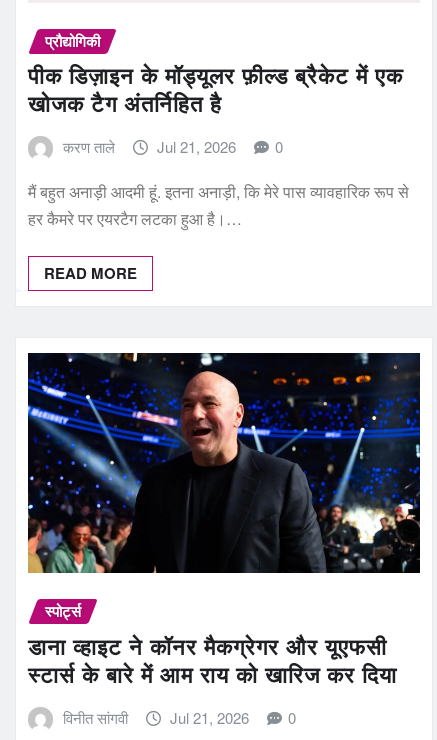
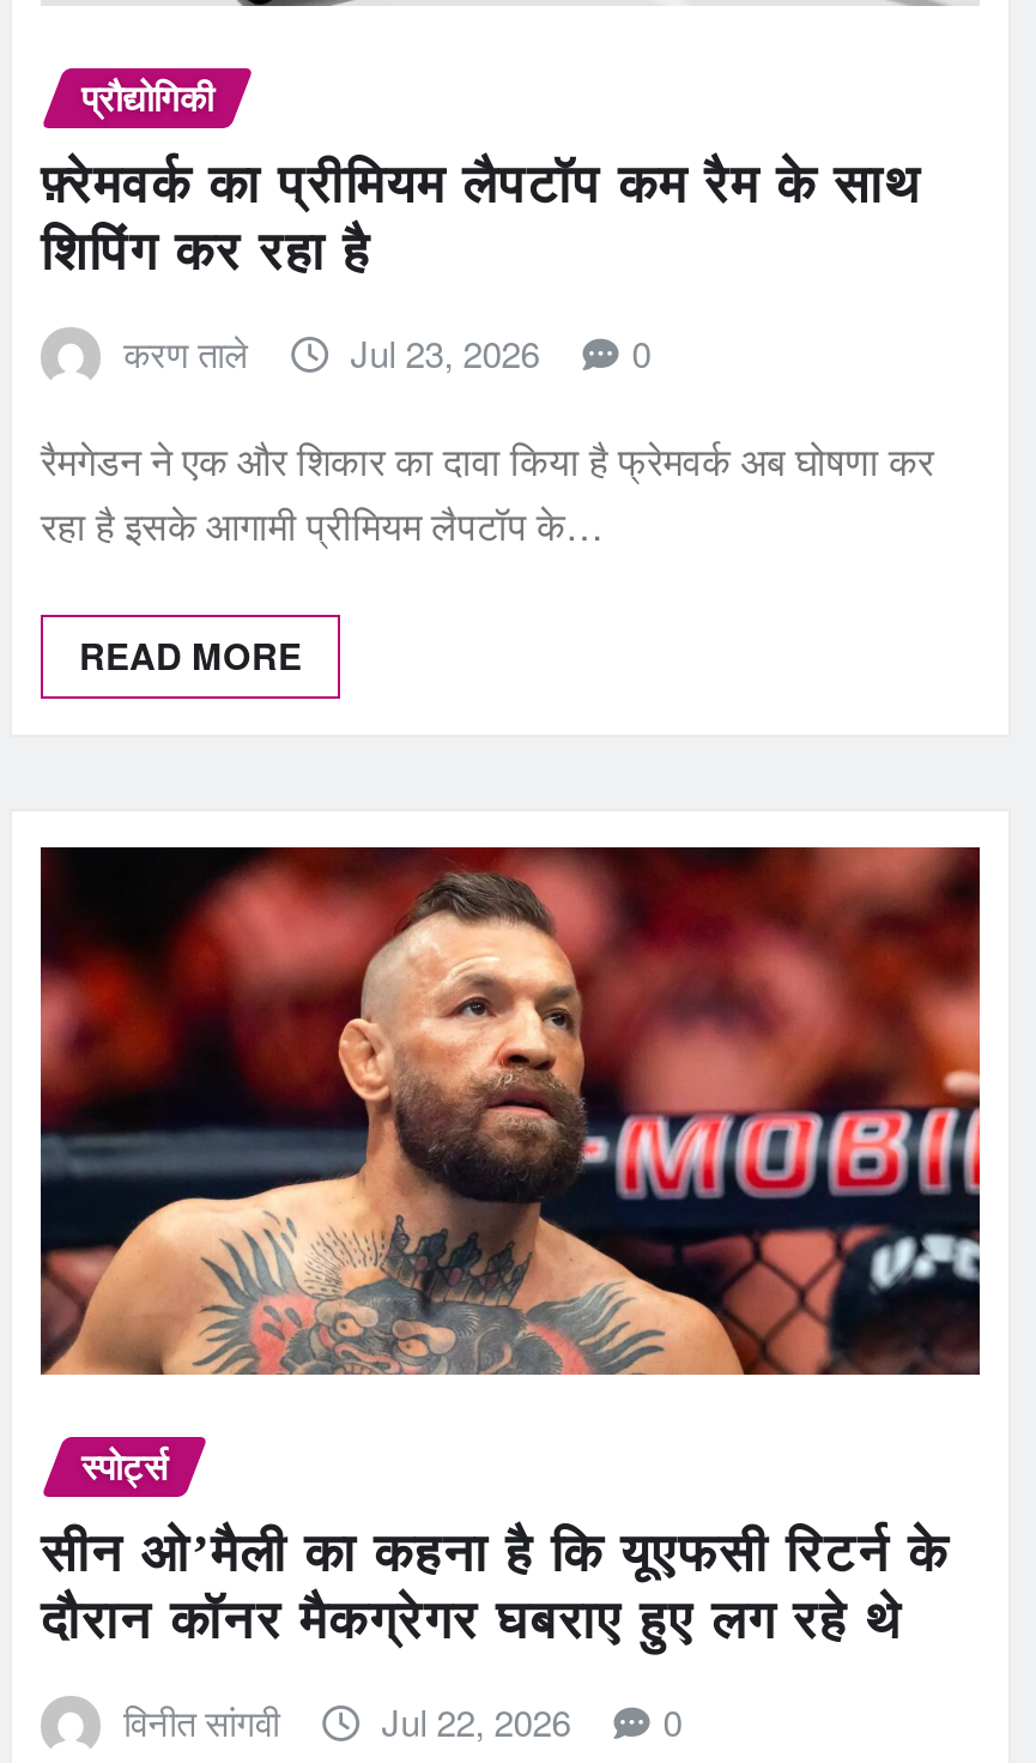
[28,64,403,117] पीक डिज़ाइन के मॉड्यूलर फ़ील्ड ब्रैकेट में एक | खोजक टैग अंतर्निहित है -> [41,154,922,281] फ़्रेमवर्क का प्रीमियम लैपटॉप कम रैम के साथ | शिपिंग कर रहा है
[157,136,283,157] Jul 21, 2026 0 -> [350,326,651,377] Jul 23, 2026 0
[28,180,409,230] मैं बहुत अनाड़ी आदमी हूं. इतना अनाड़ी, कि मेरे पास व्यावहारिक रूप से | हर कैमरे पर एयरटैग लटका हुआ है।… -> [41,431,934,551] रैमगेडन ने एक और शिकार का दावा किया है फ्रेमवर्क अब घोषणा कर | रहा है इसके आगामी प्रीमियम लैपटॉप के…
[27,352,421,574] [image] -> [38,844,982,1376] [image]
[28,635,397,688] डाना व्हाइट ने कॉनर मैकग्रेगर और यूएफसी | स्टार्स के बारे में आम राय को खारिज कर दिया -> [41,1522,949,1649] सीन ओ’मैली का कहना है कि यूएफसी रिटर्न के | दौरान कॉनर मैकग्रेगर घबराए हुए लग रहे थे
[170,707,296,728] Jul 21, 2026 0 -> [381,1694,682,1745] Jul 22, 2026 0

